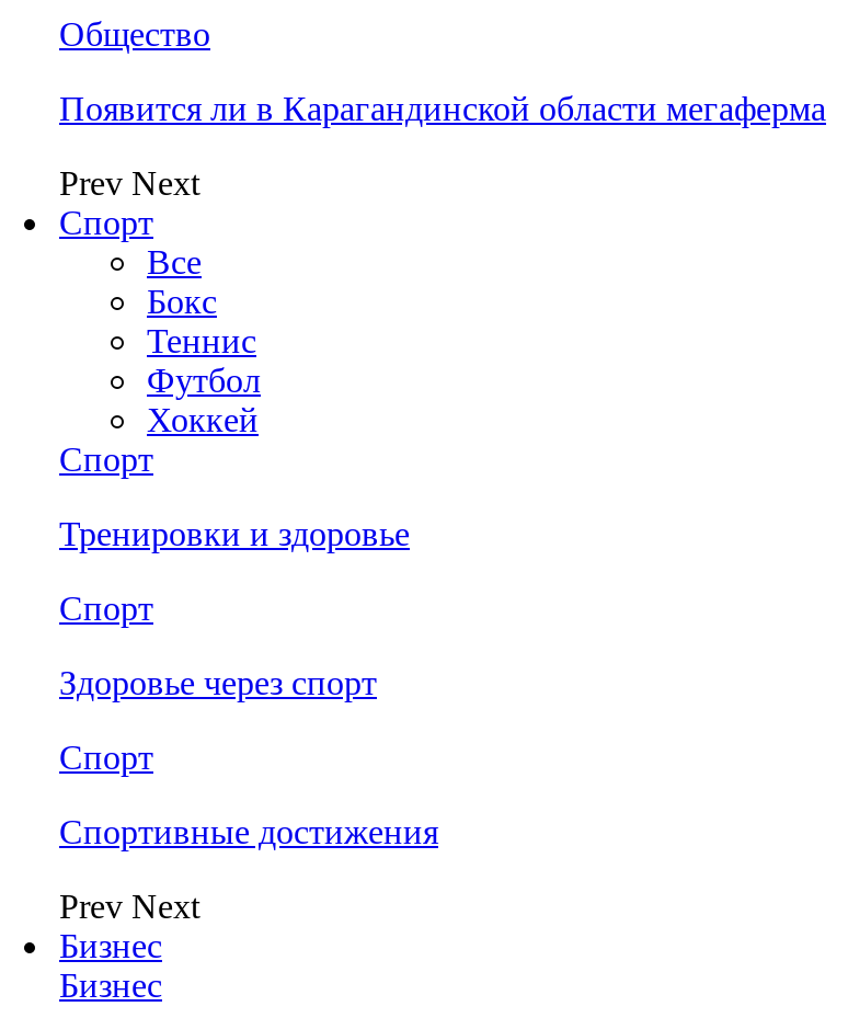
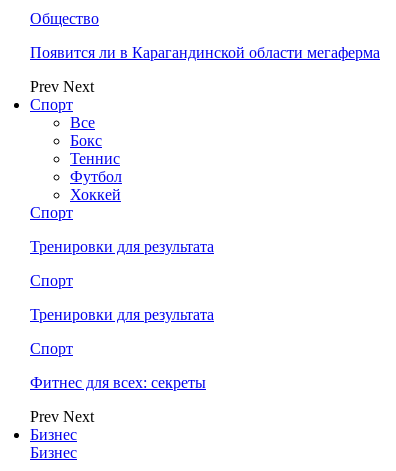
[59,515,410,552] Тренировки и здоровье -> [30,238,214,255] Тренировки для результата
[59,664,377,701] Здоровье через спорт -> [30,306,214,323] Тренировки для результата
[59,813,438,850] Спортивные достижения -> [30,374,206,391] Фитнес для всех: секреты

